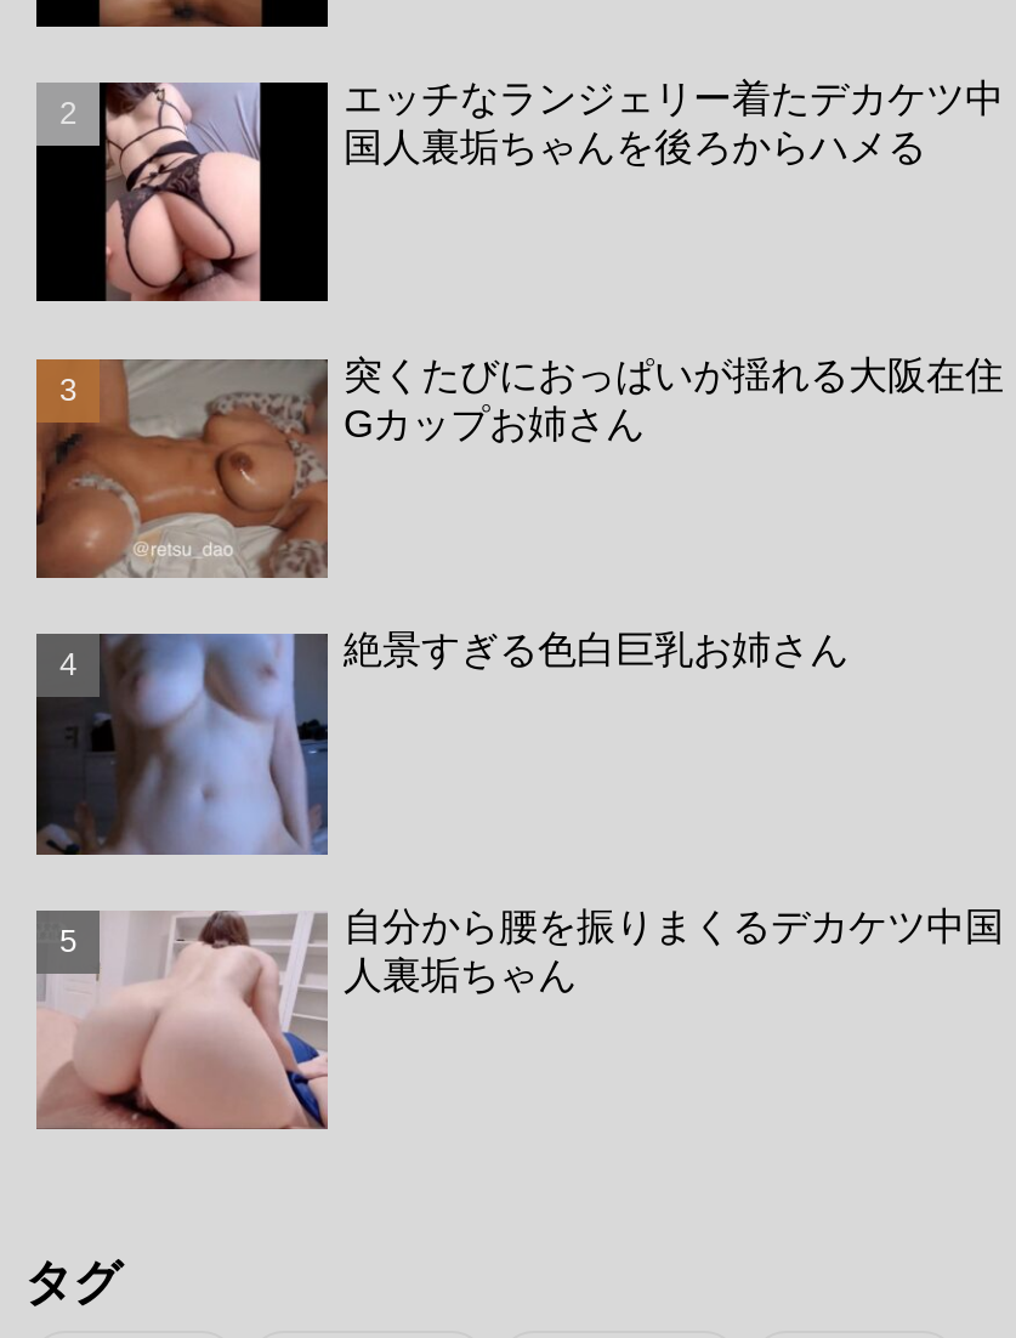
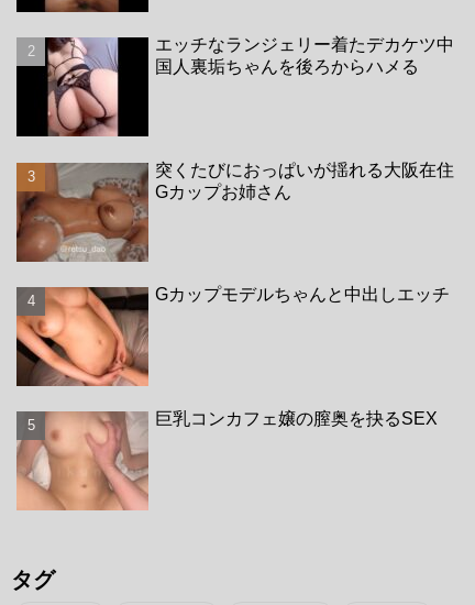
[34,630,848,857] [image] | 絶景すぎる色白巨乳お姉さん -> [15,285,450,387] [image] | Gカップモデルちゃんと中出しエッチ
[36,906,1004,1132] [image] | 自分から腰を振りまくるデカケツ中国 | 人裏垢ちゃん -> [16,410,438,510] [image] | 巨乳コンカフェ嬢の膣奥を抉るSEX

